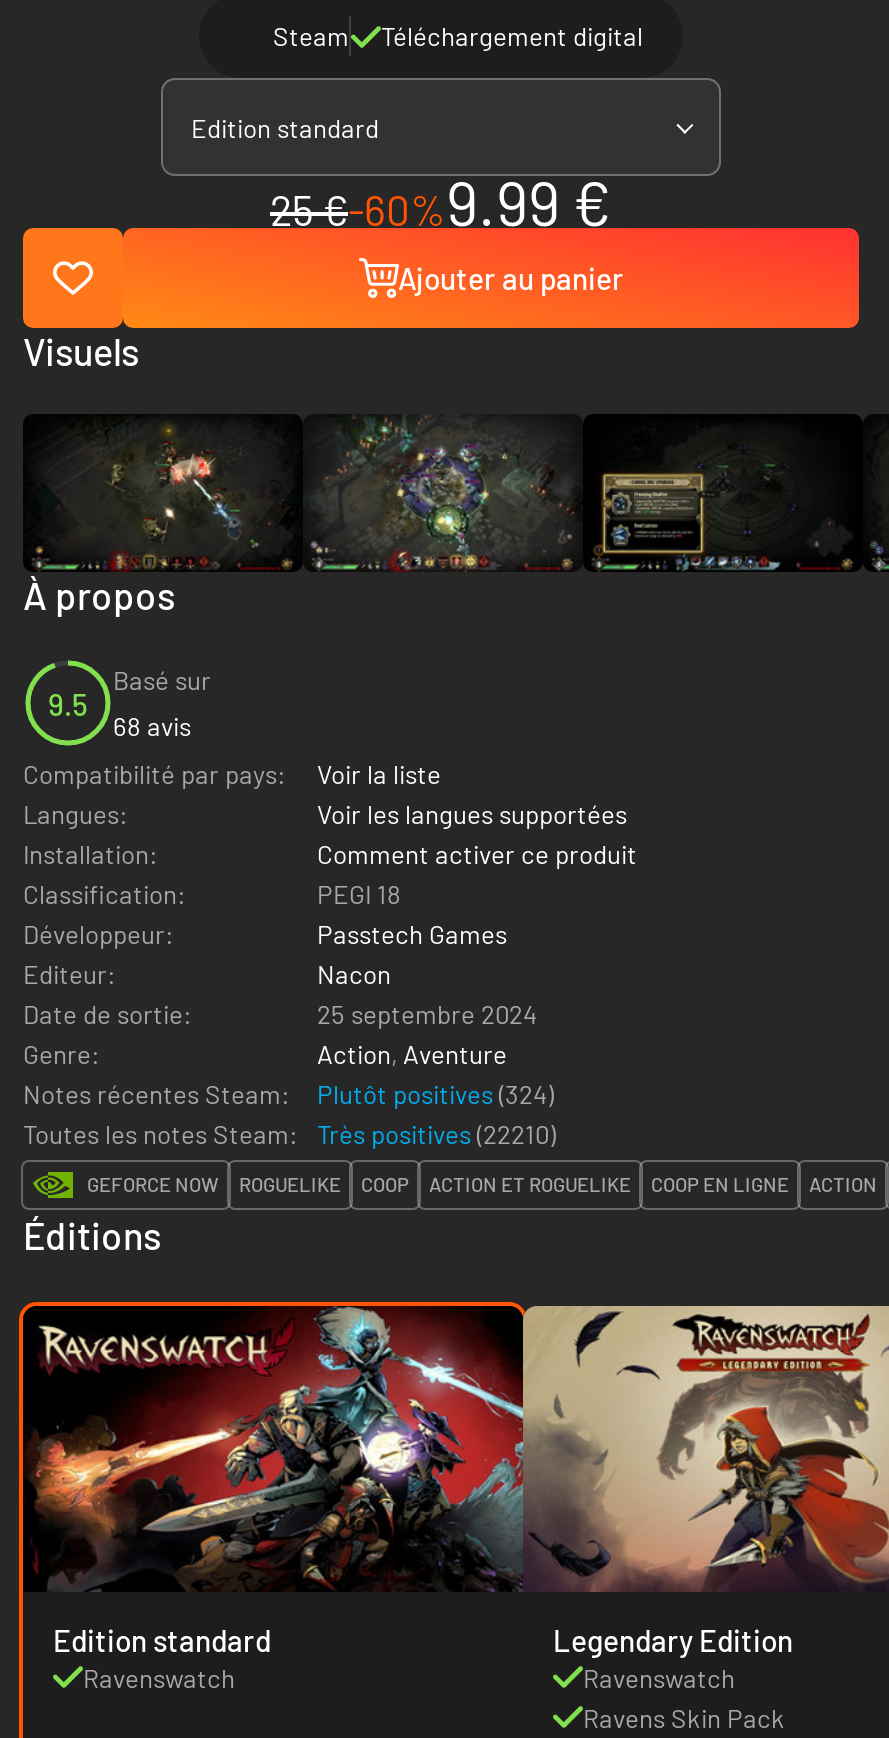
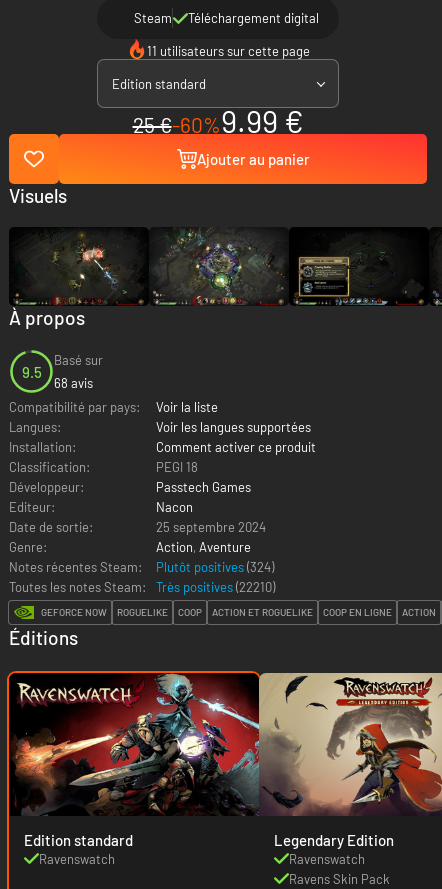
none -> [146,43,309,59] 11 utilisateurs sur cette page

